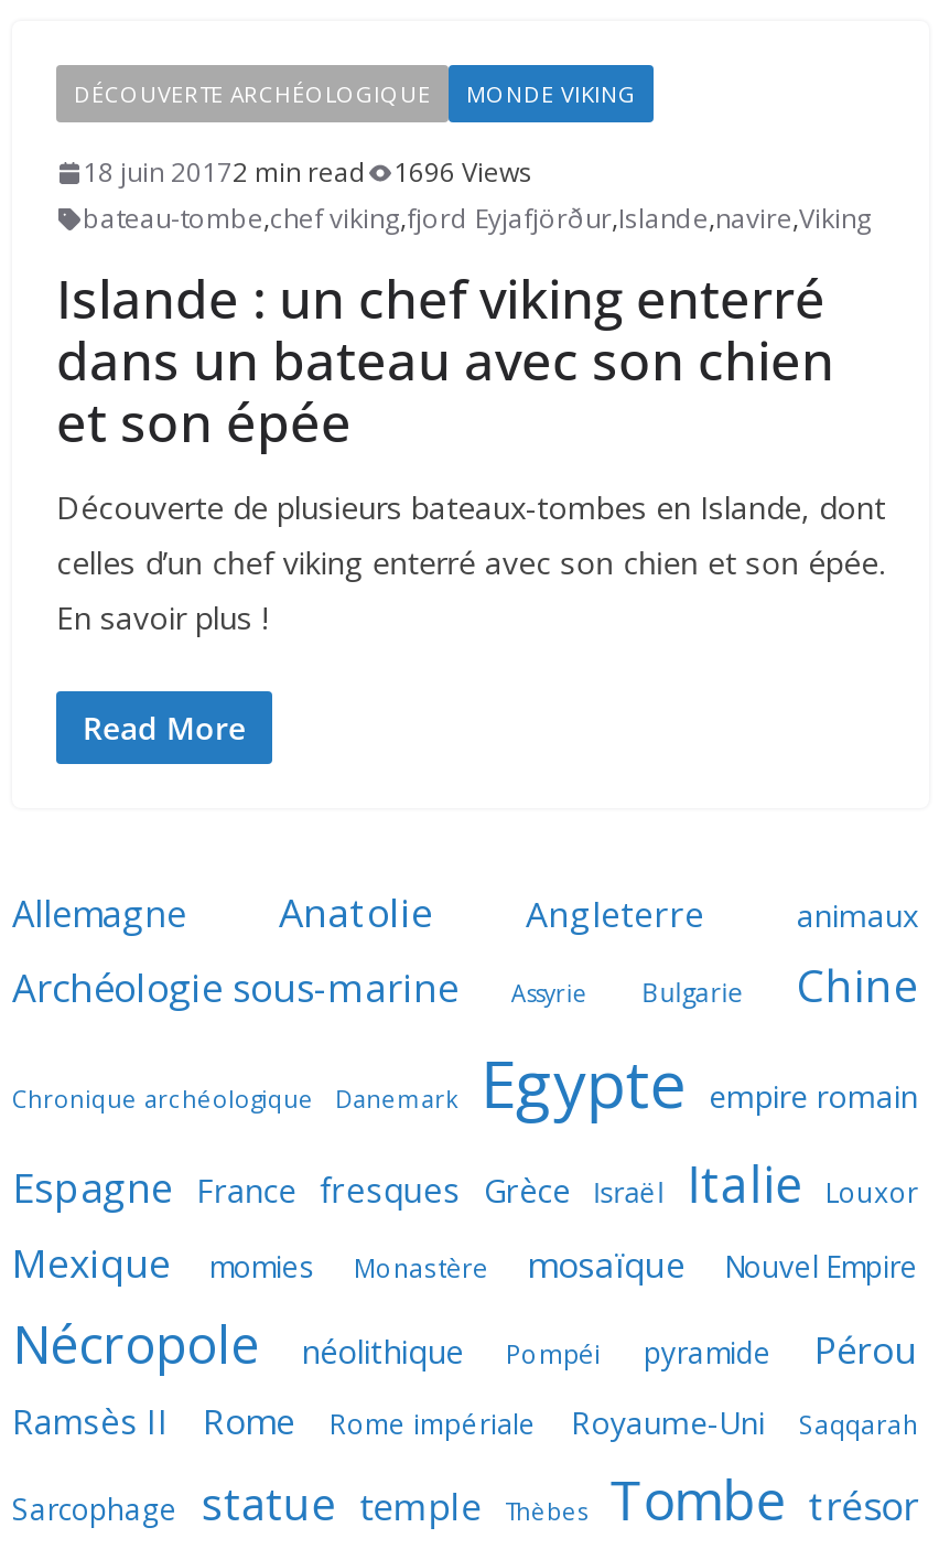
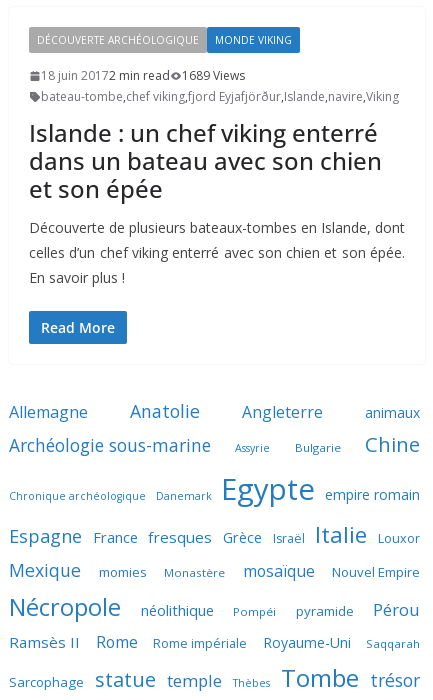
[83,153,532,191] 18 juin 20172 min read 1696 Views -> [41,67,245,84] 18 juin 20172 min read 1689 Views

